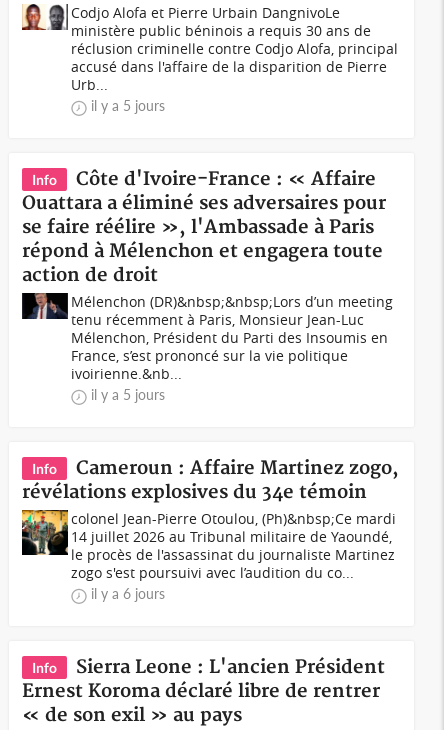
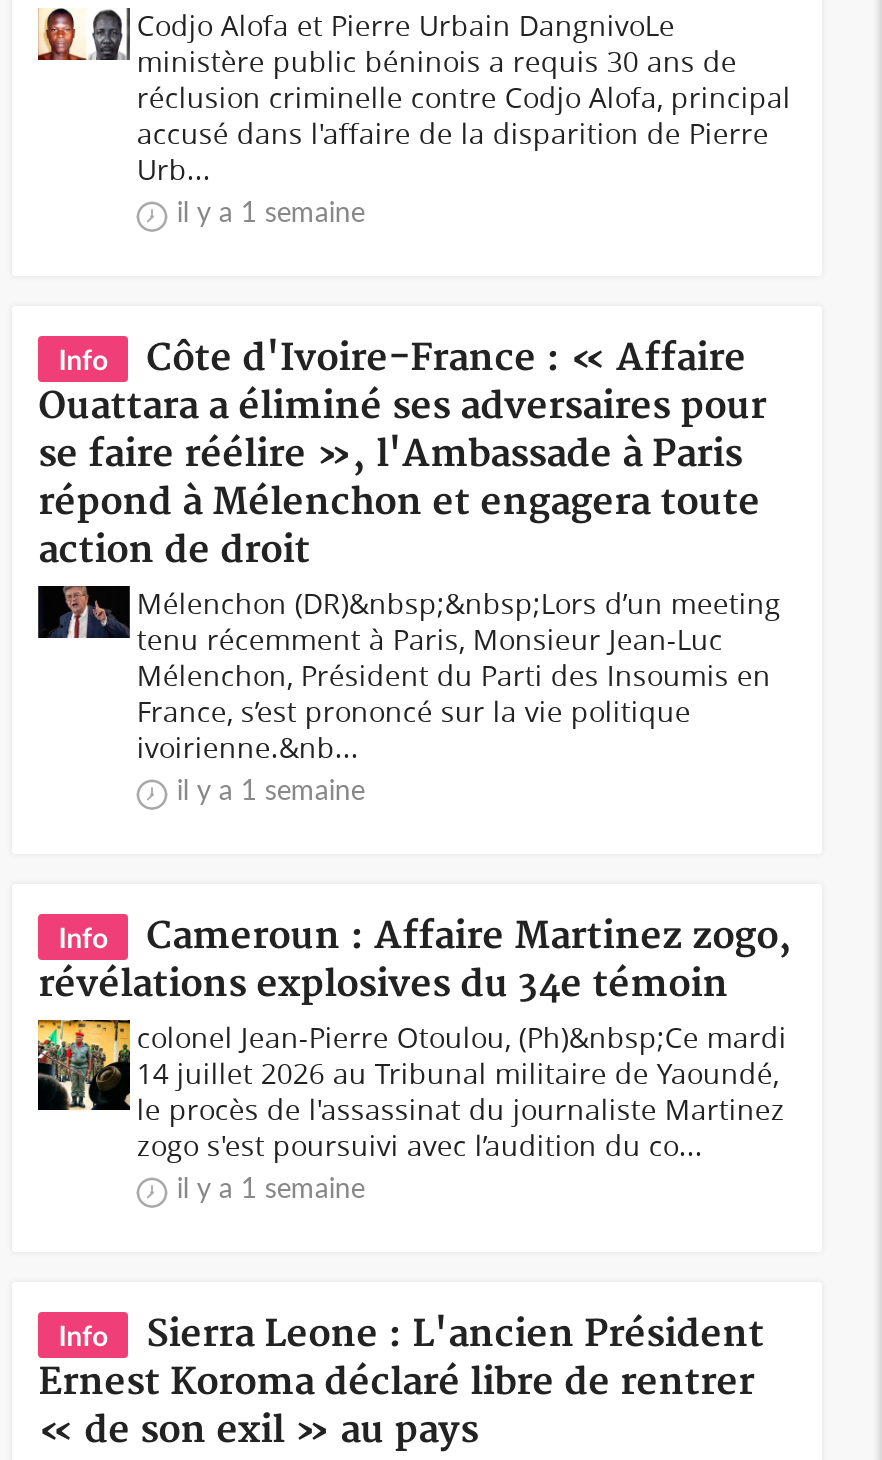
[91,97,165,114] il y a 5 jours -> [177,194,365,228] il y a 1 semaine
[91,386,165,403] il y a 5 jours -> [177,772,365,806] il y a 1 semaine
[91,585,165,602] il y a 6 jours -> [177,1170,365,1204] il y a 1 semaine

